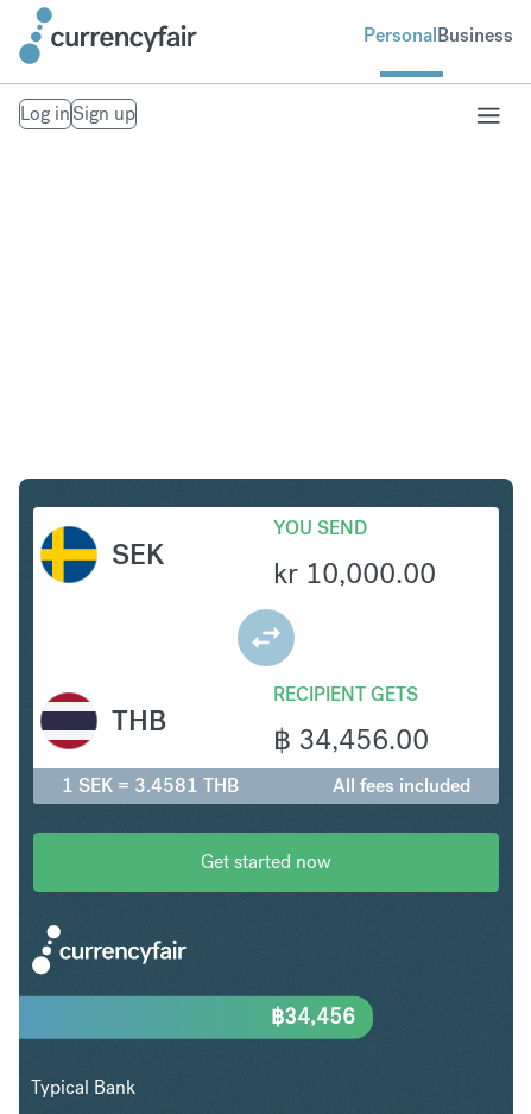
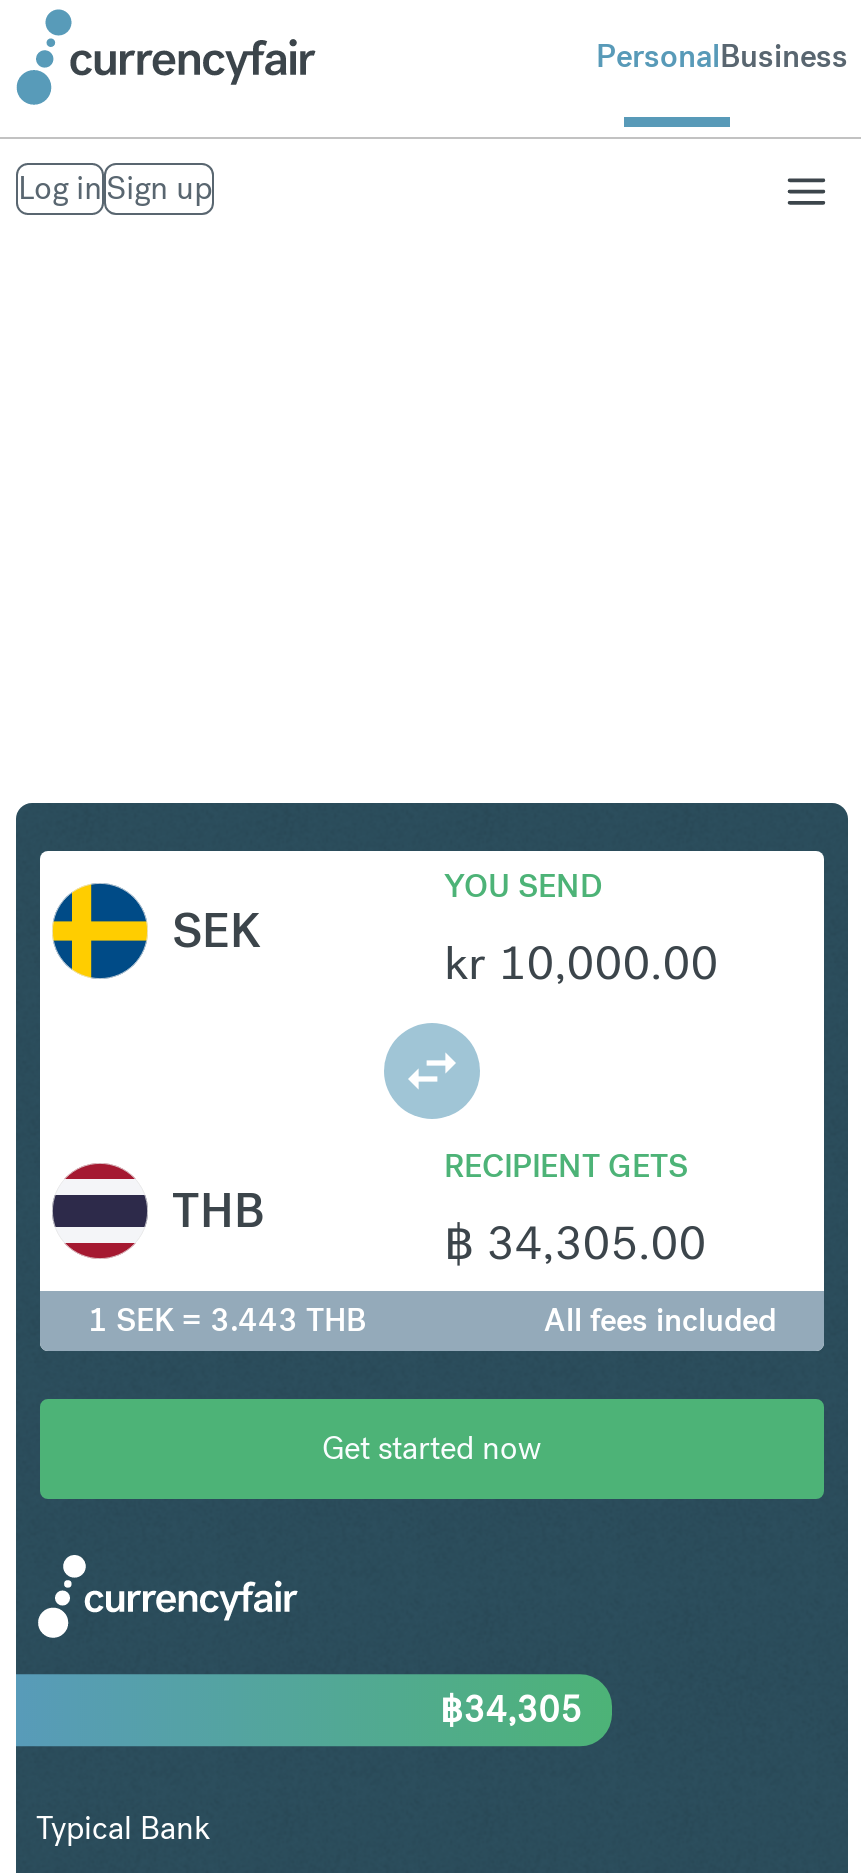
[273,720,429,757] ฿ 34,456.00 -> [444,1210,706,1272] ฿ 34,305.00
[62,773,239,798] 1 SEK = 3.4581 THB -> [88,1298,366,1340] 1 SEK = 3.443 THB
[271,1002,355,1030] ฿34,456 -> [440,1686,582,1732] ฿34,305

